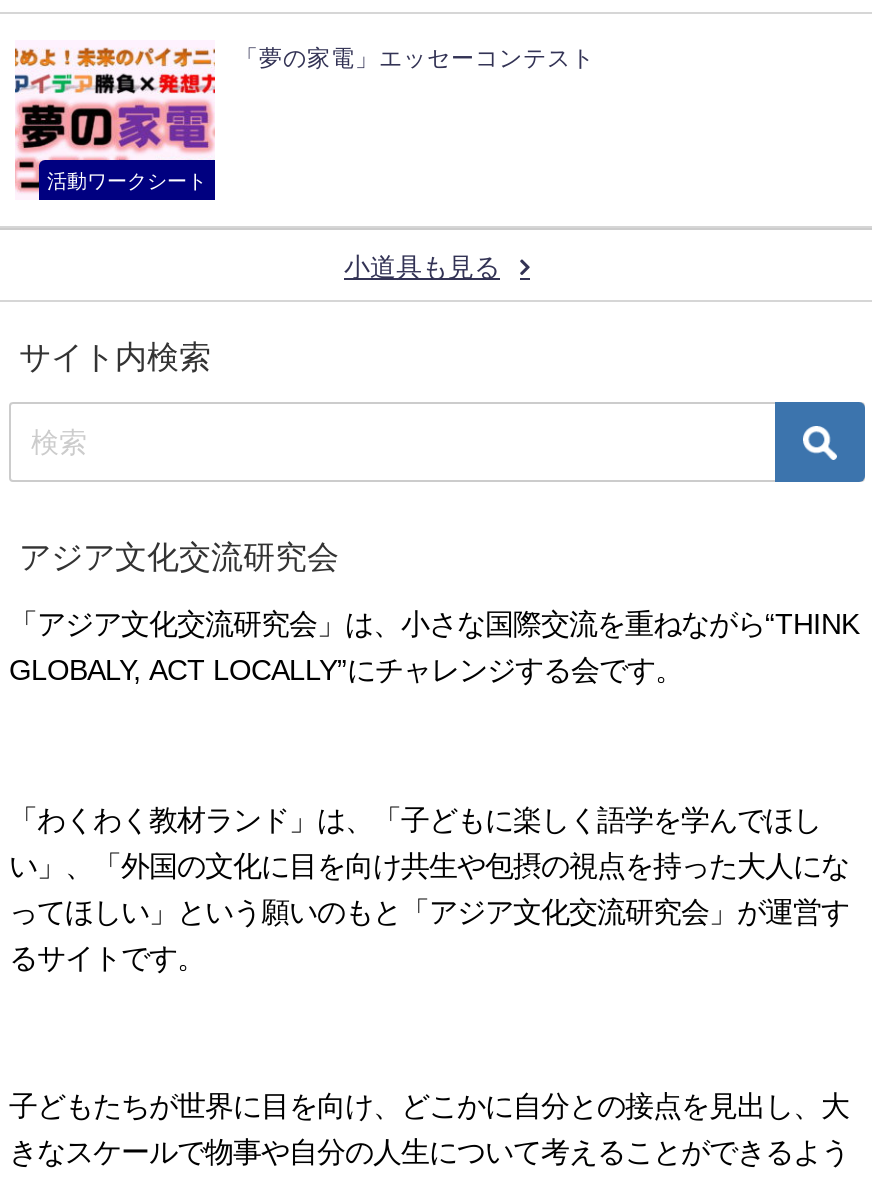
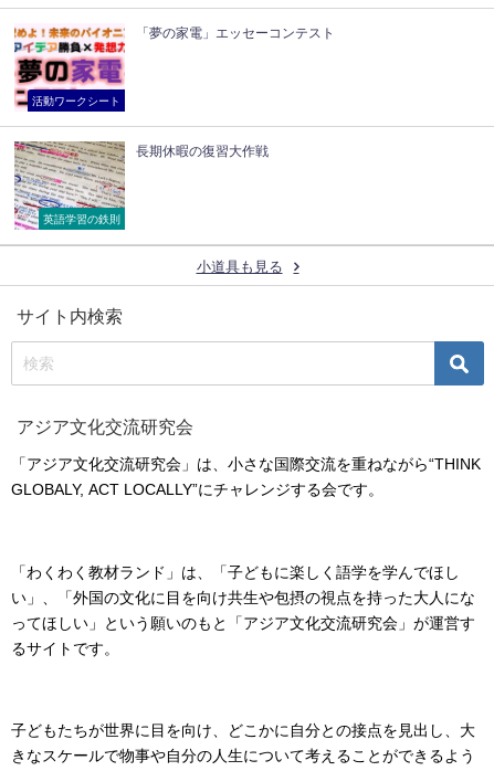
none -> [13,140,126,230] [image] | 英語学習の鉄則
none -> [136,144,269,158] 長期休暇の復習大作戦

